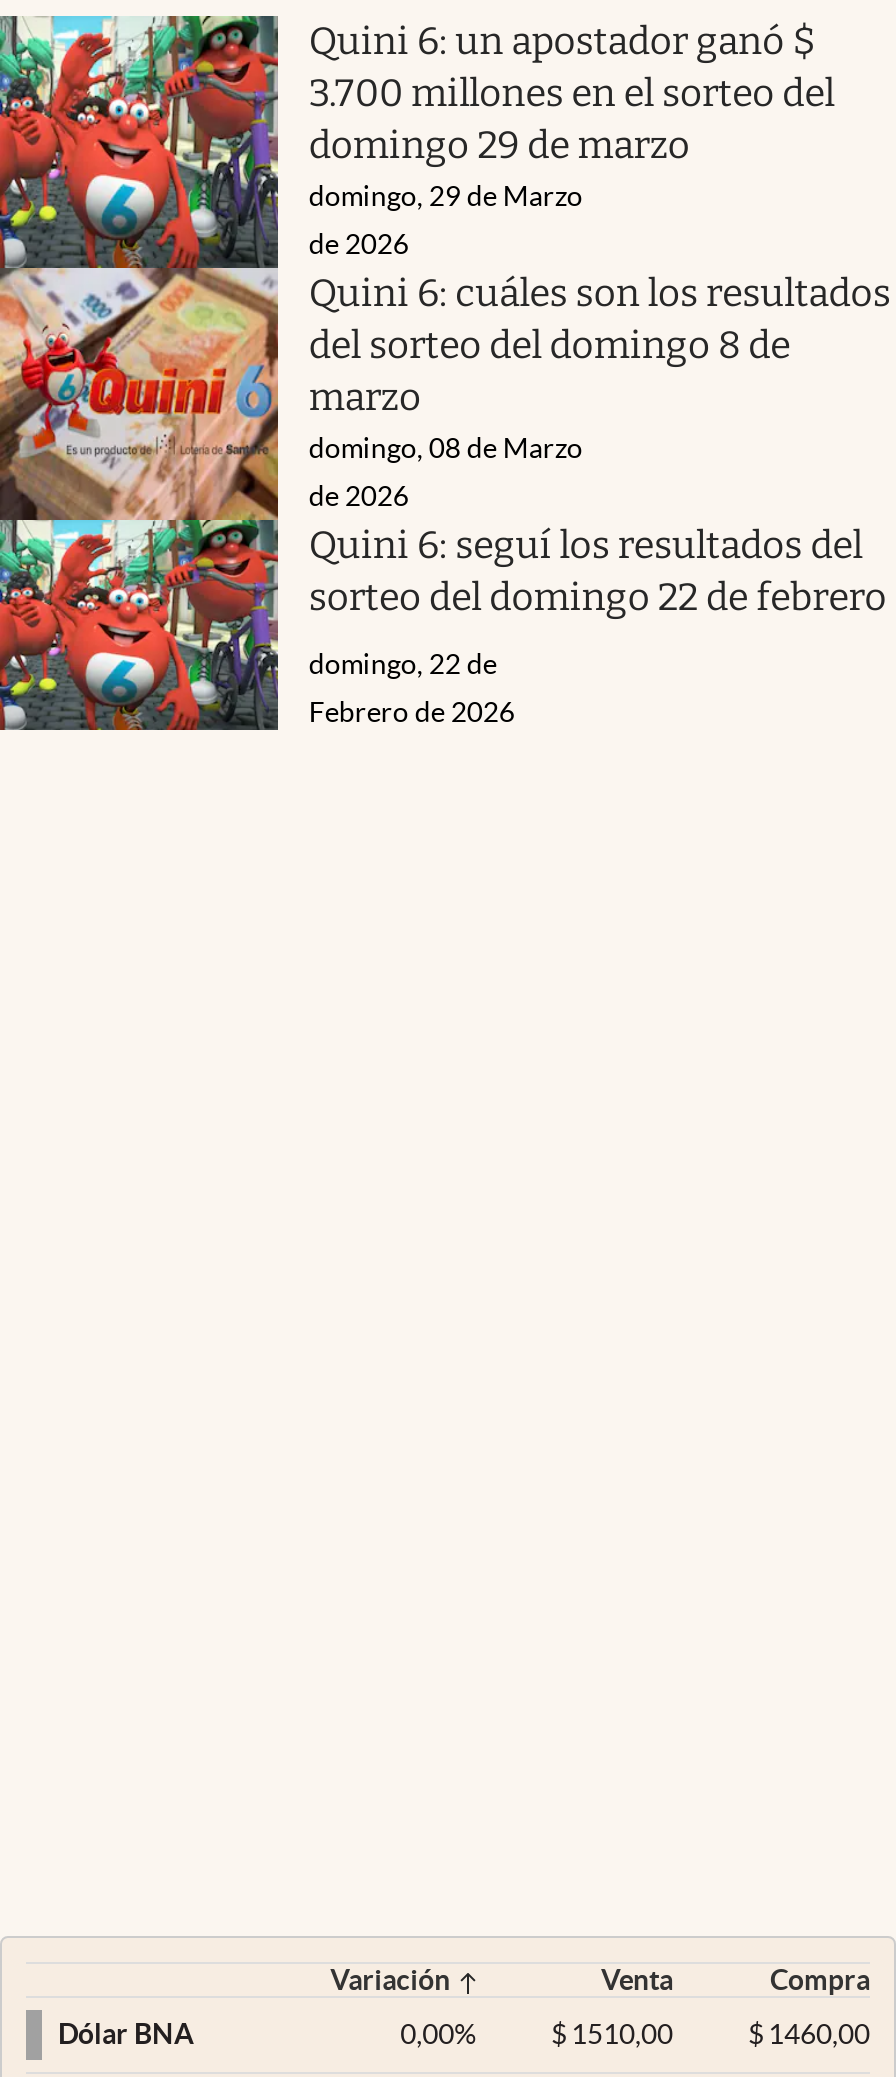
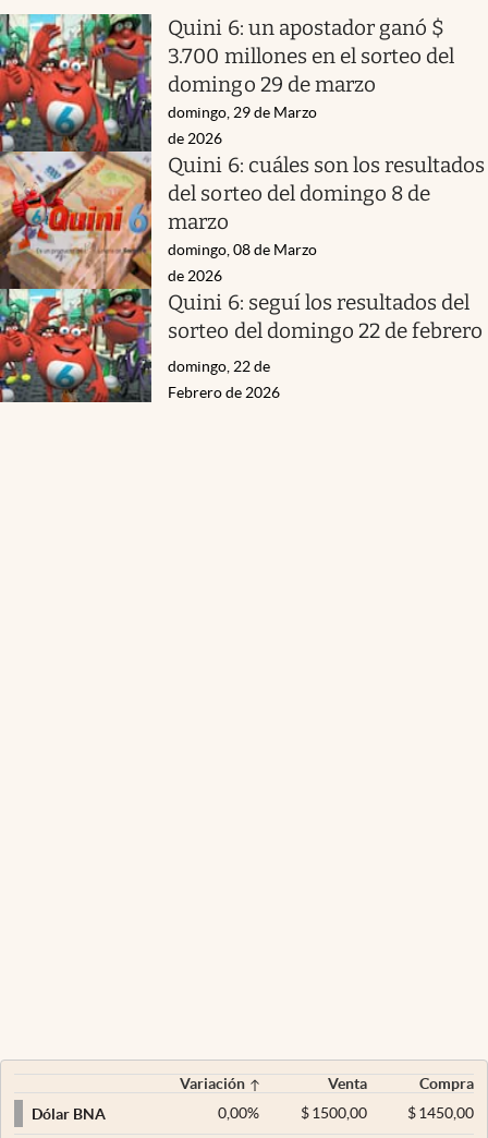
[551,2017,673,2049] $ 1510,00 -> [300,1105,367,1122] $ 1500,00
[748,2017,870,2049] $ 1460,00 -> [407,1105,474,1122] $ 1450,00

